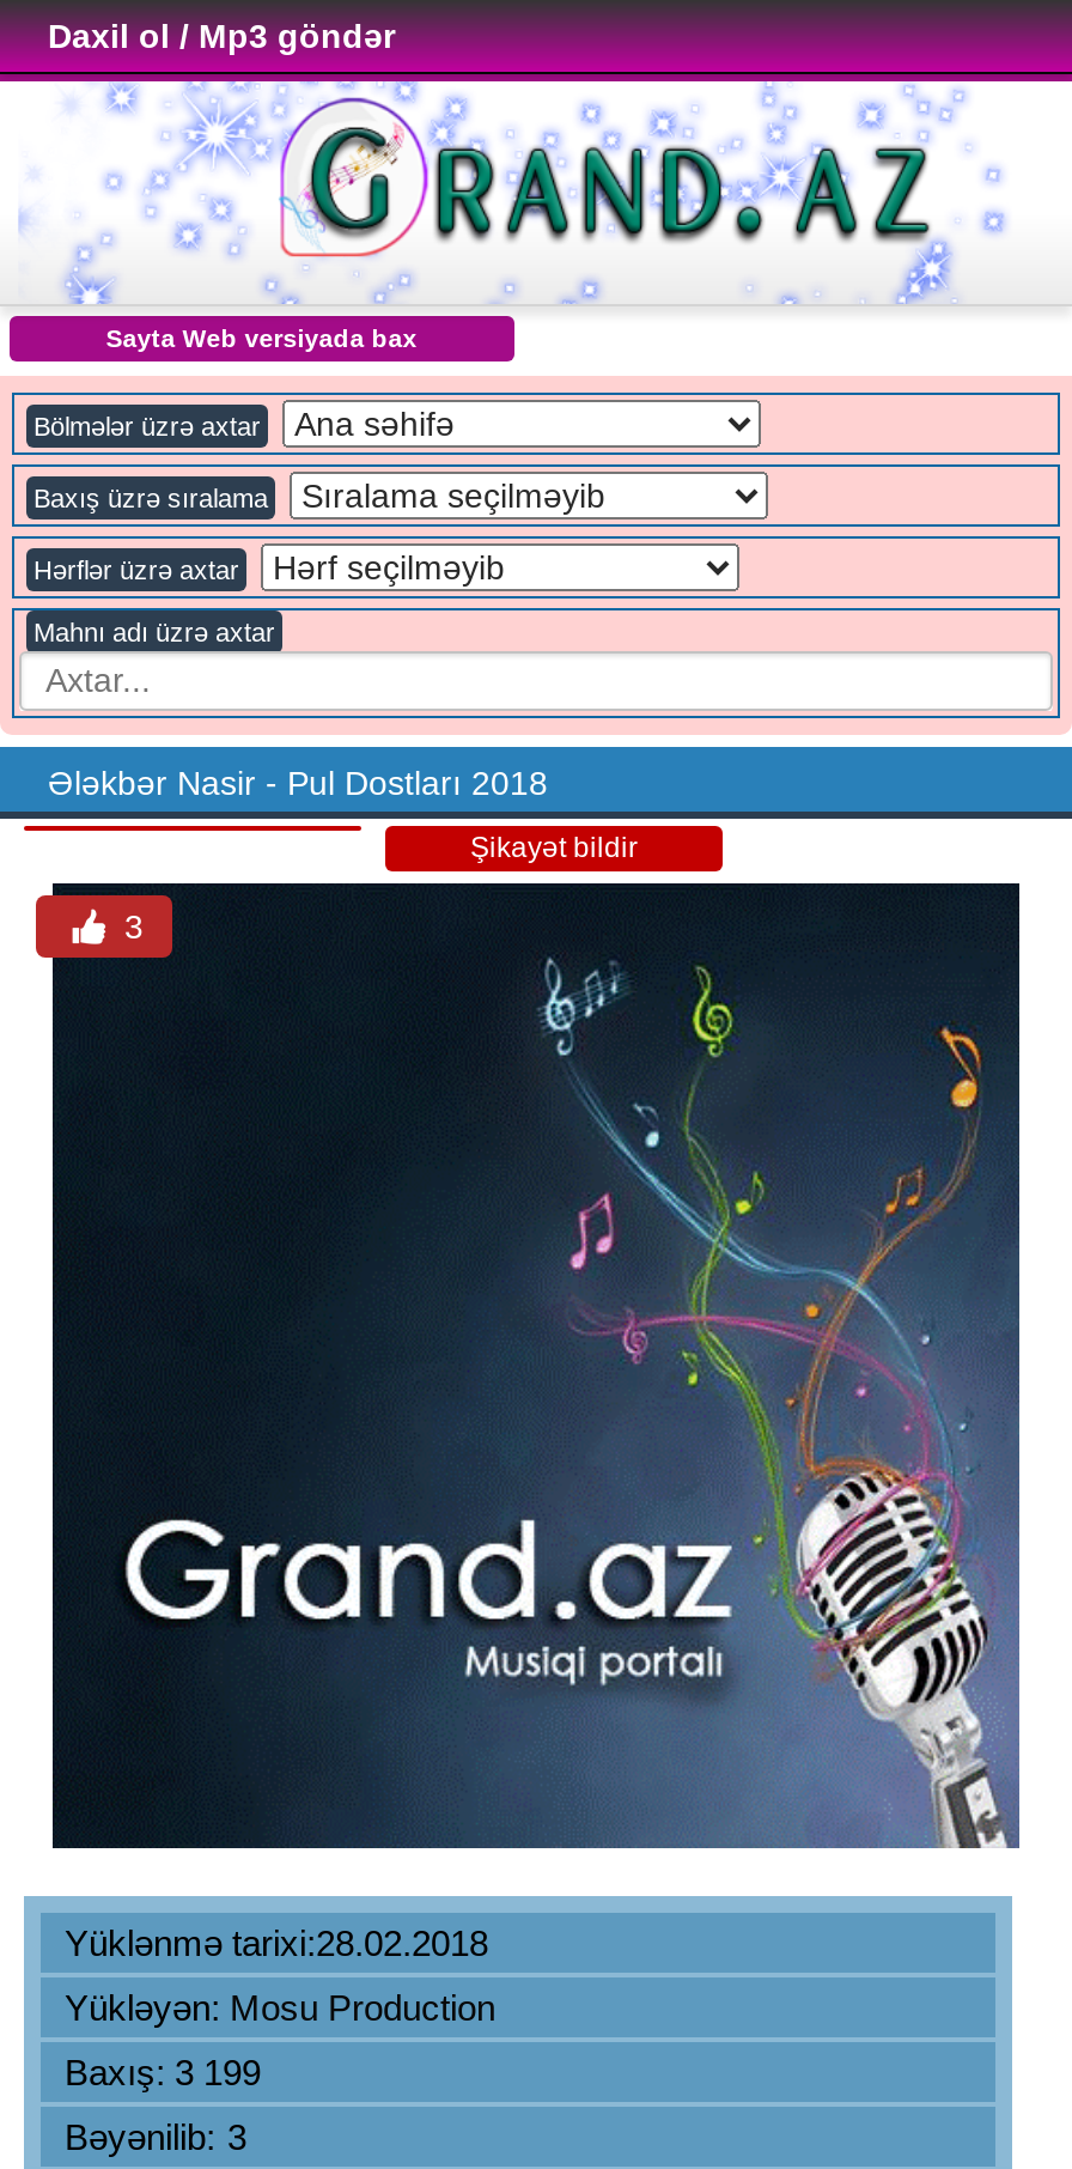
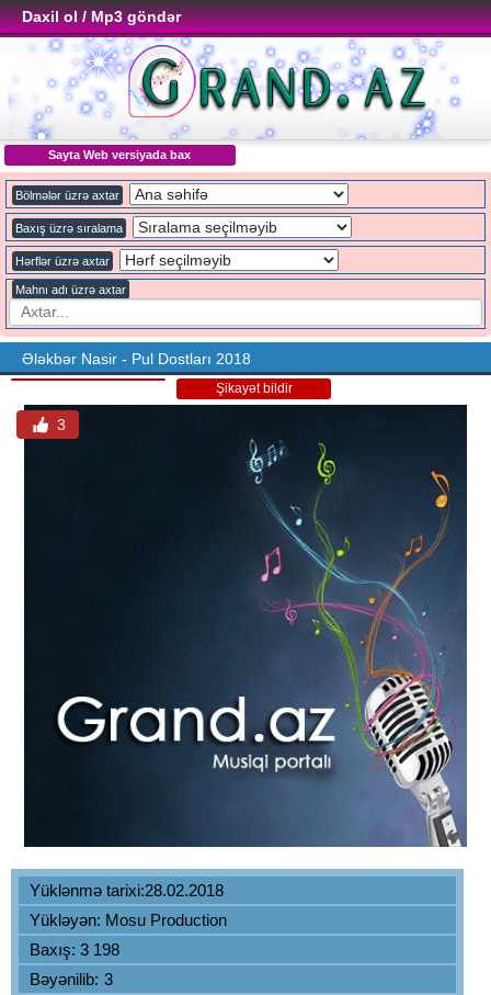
[65,2052,261,2093] Baxış: 3 199 -> [30,940,119,959] Baxış: 3 198

